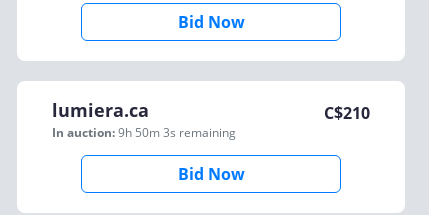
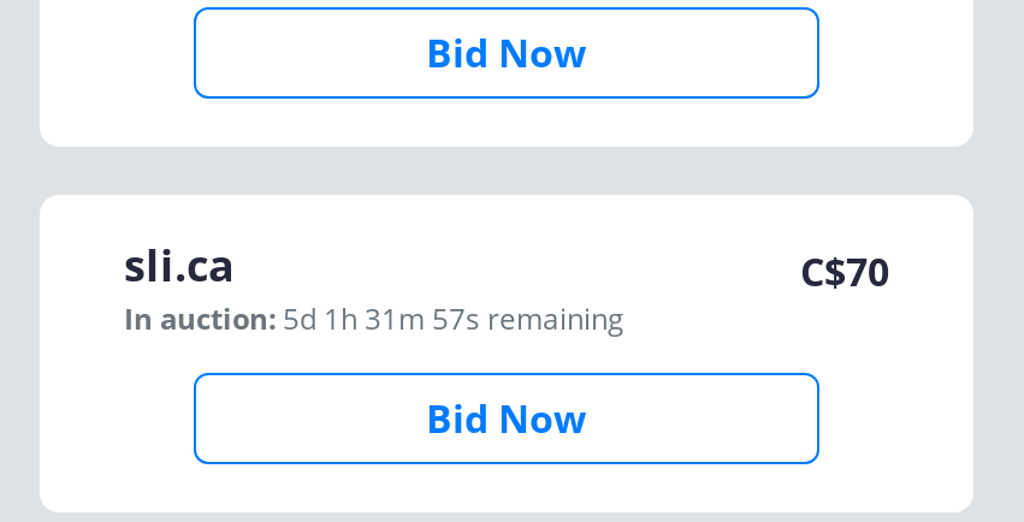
[52,98,236,141] lumiera.ca | In auction: 9h 50m 3s remaining -> [124,236,625,339] sli.ca | In auction: 5d 1h 31m 57s remaining
[324,102,370,124] C$210 -> [800,245,889,298] C$70

